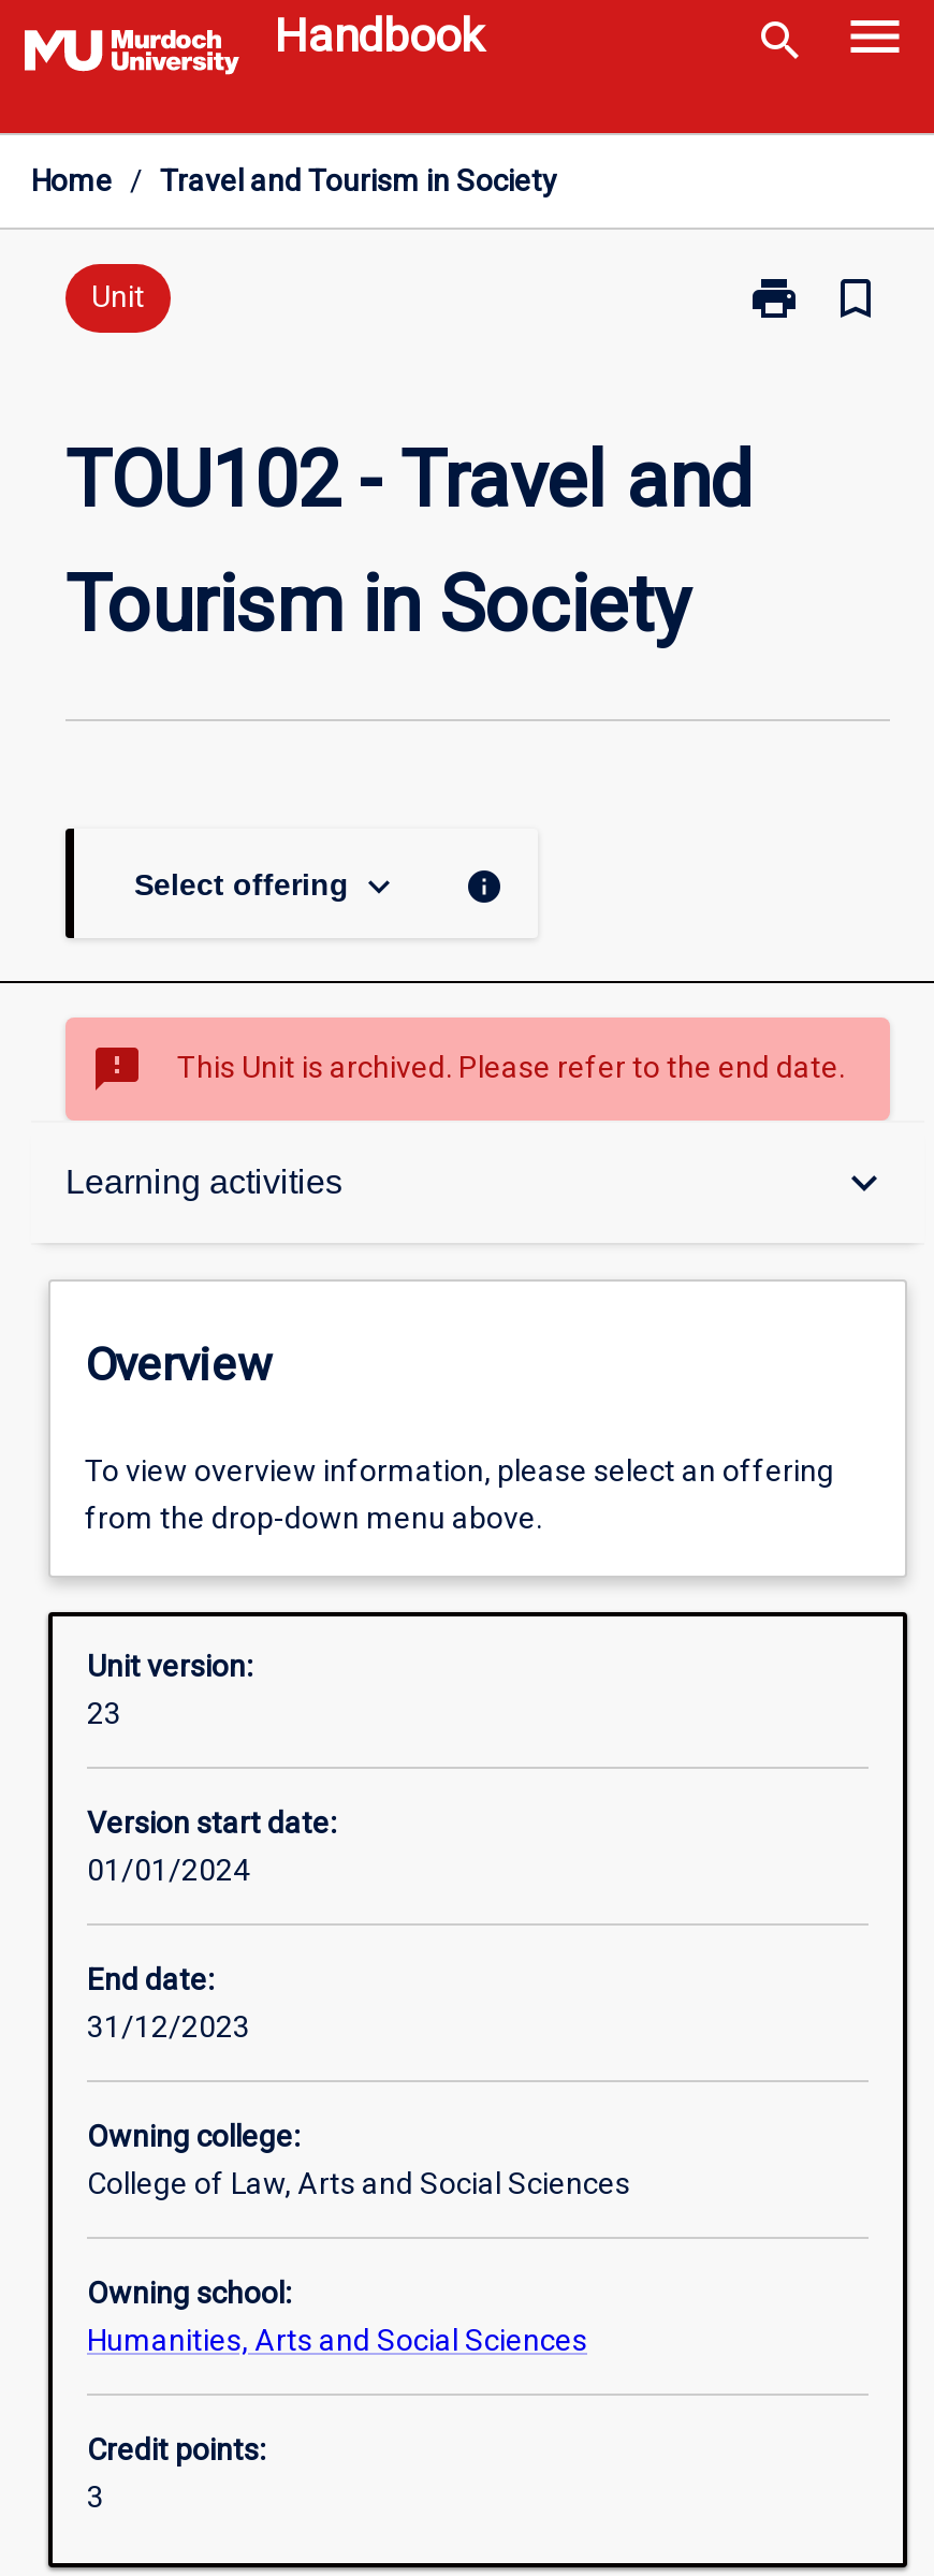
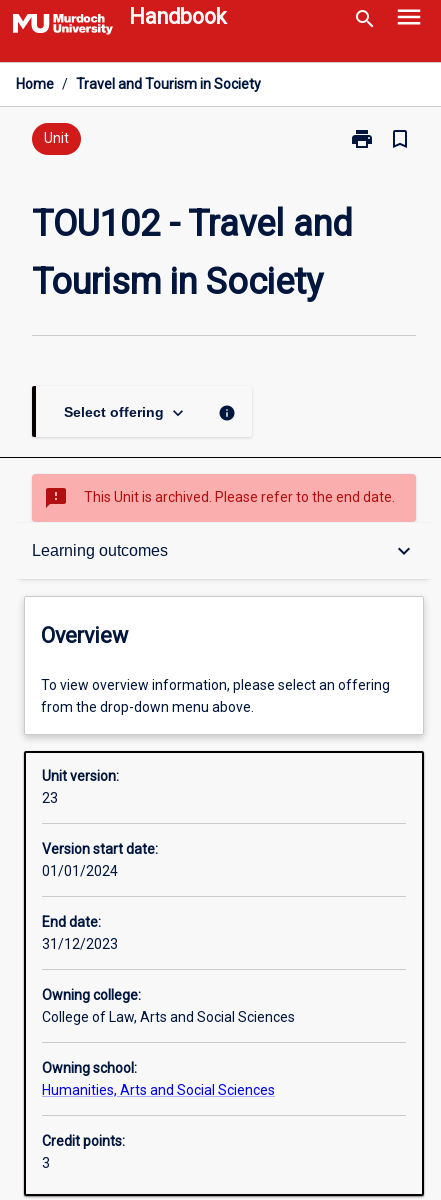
[65,1163,342,1200] Learning activities -> [32,542,168,559] Learning outcomes

